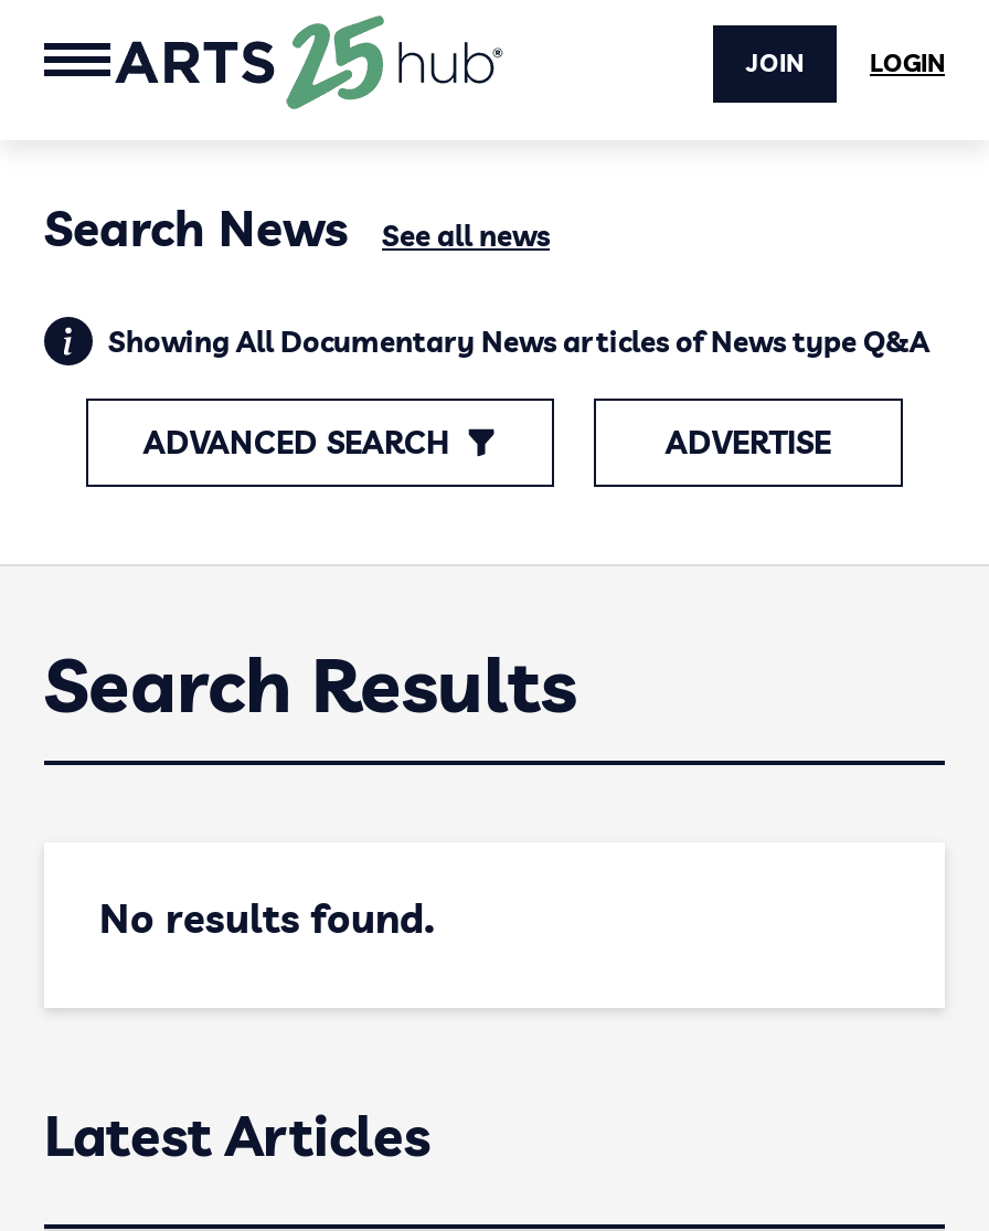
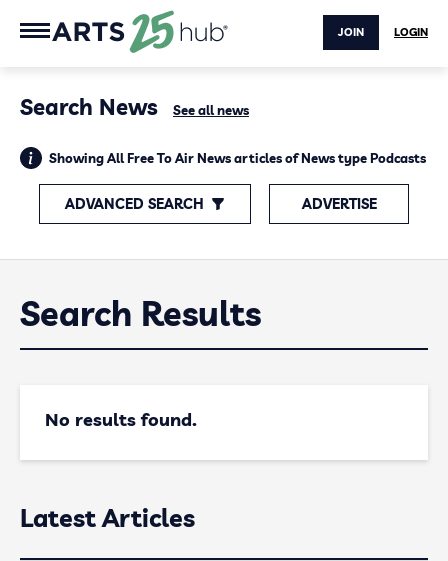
[108,323,929,359] Showing All Documentary News articles of News type Q&A -> [49,150,426,166] Showing All Free To Air News articles of News type Podcasts

